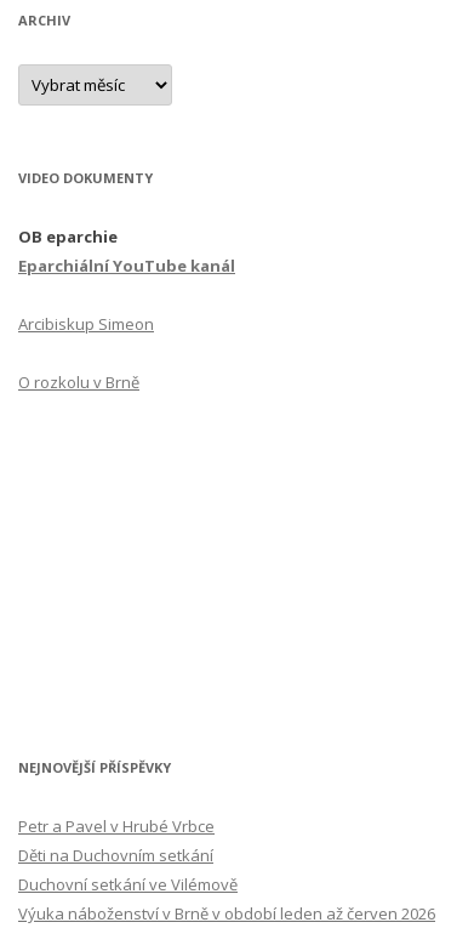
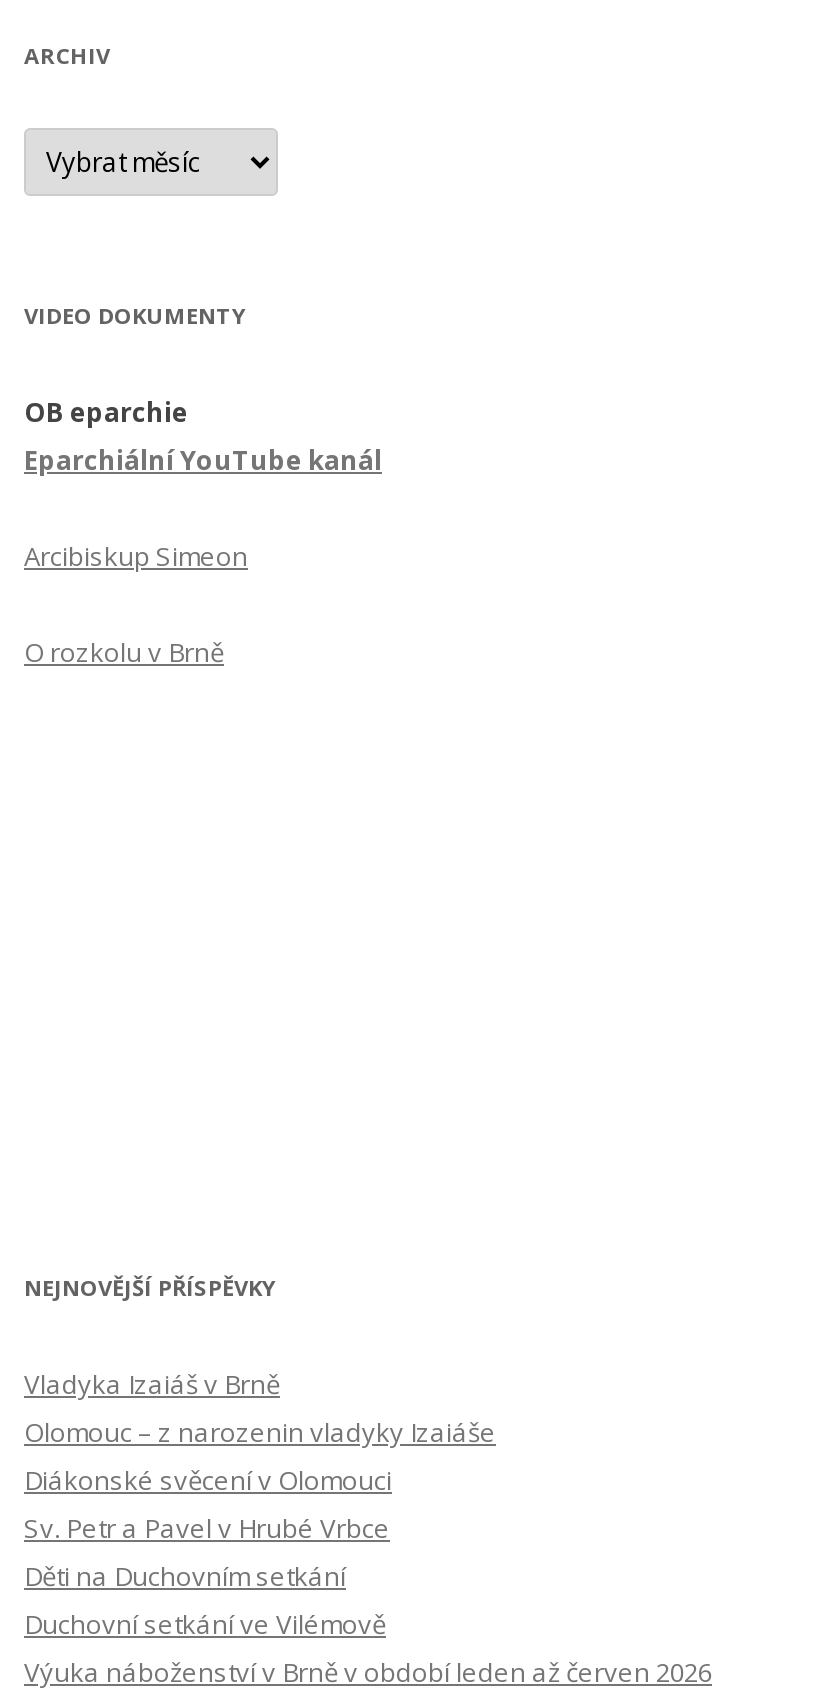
[18,815,215,837] Petr a Pavel v Hrubé Vrbce -> [24,1366,496,1546] Vladyka Izaiáš v Brně | Olomouc – z narozenin vladyky Izaiáše | Diákonské svěcení v Olomouci | Sv. Petr a Pavel v Hrubé Vrbce

